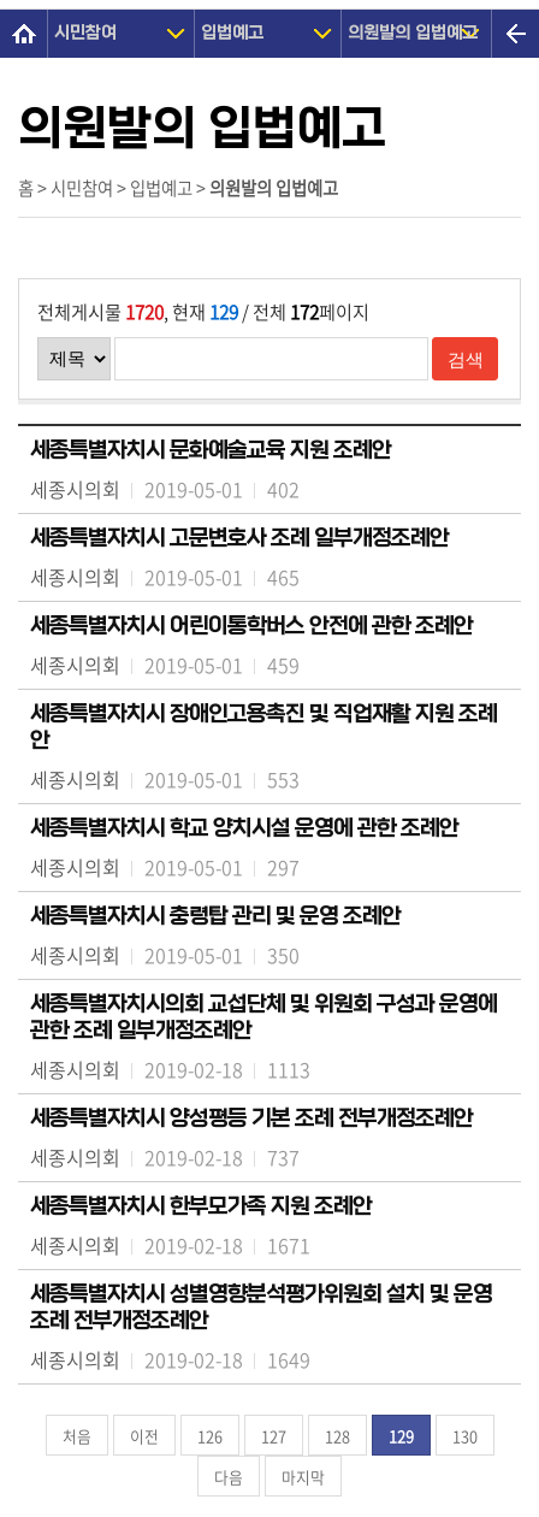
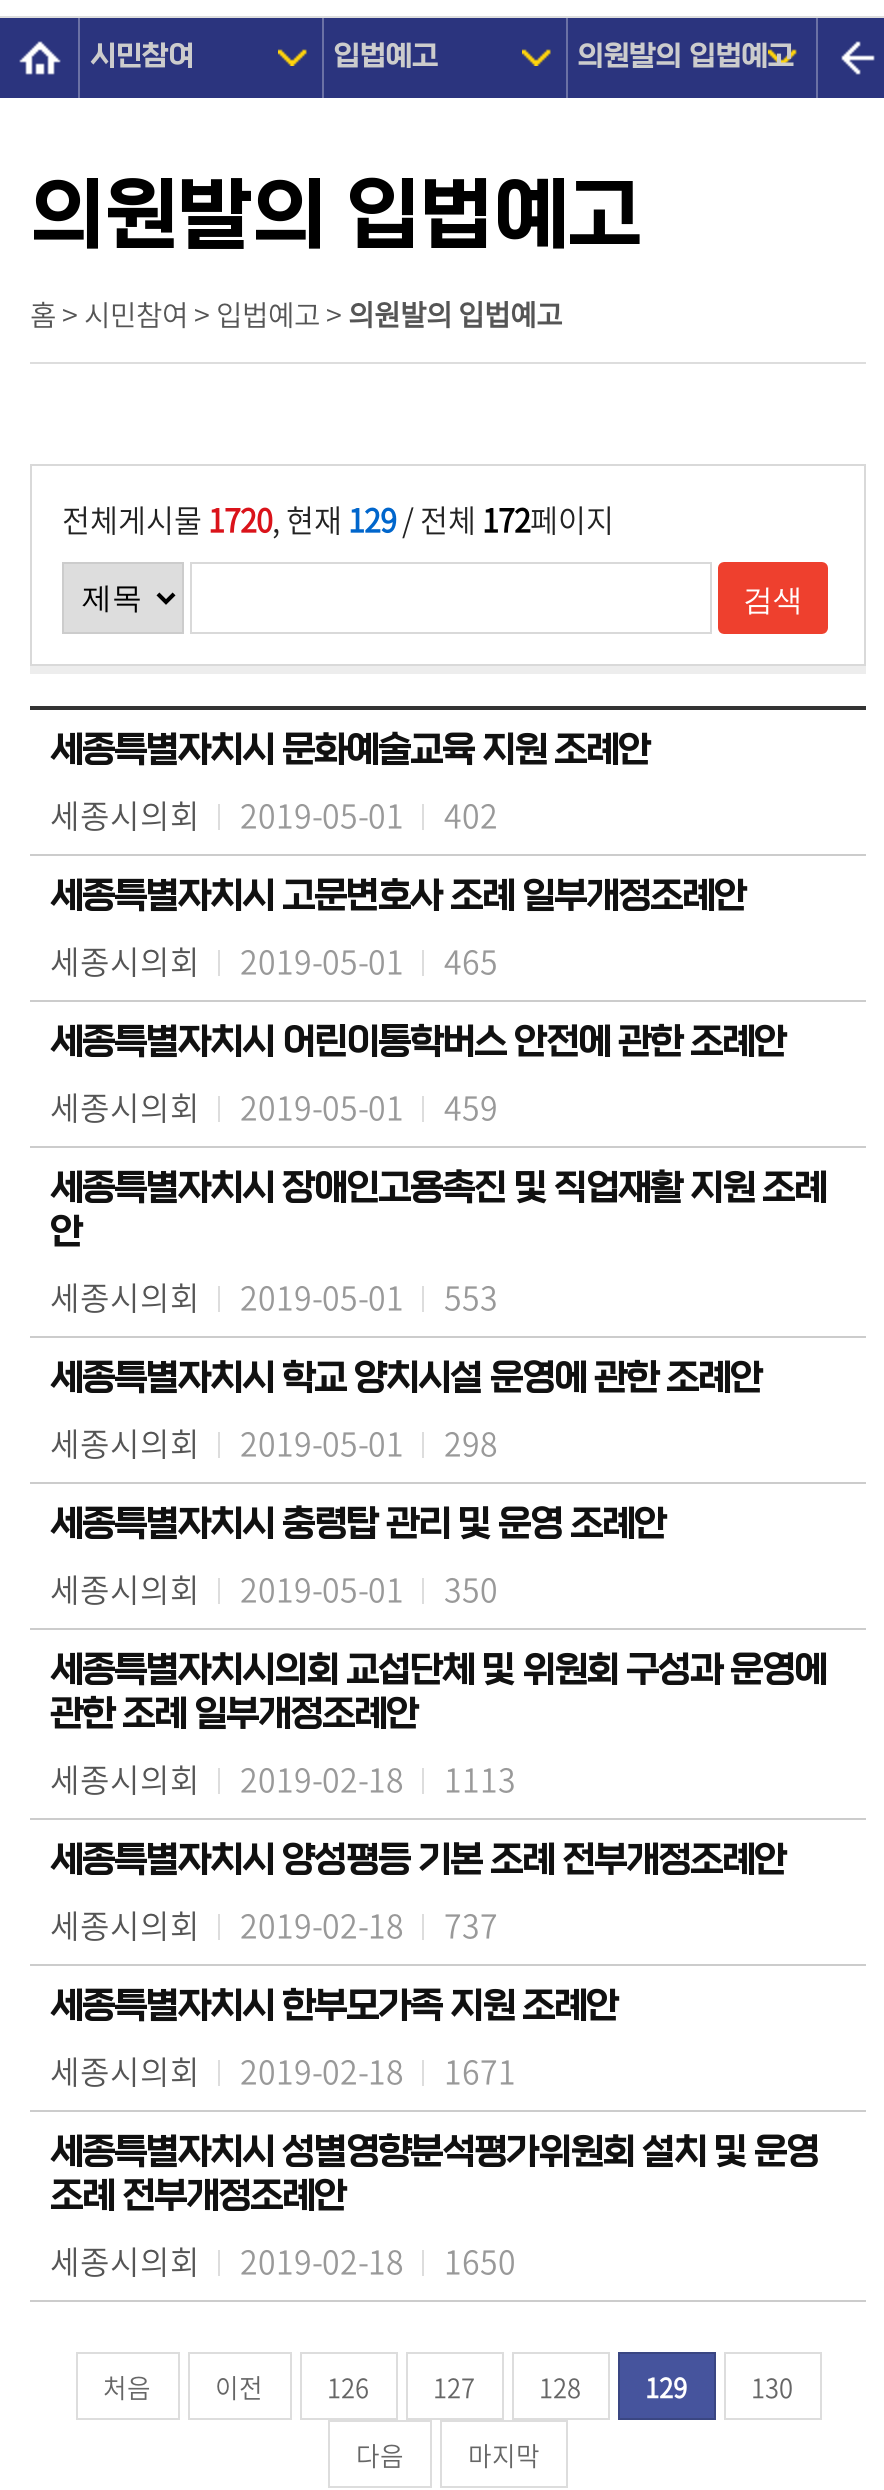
[267,852,300,881] 297 -> [444,1418,498,1466] 298
[267,1345,310,1374] 1649 -> [444,2236,516,2284] 1650

